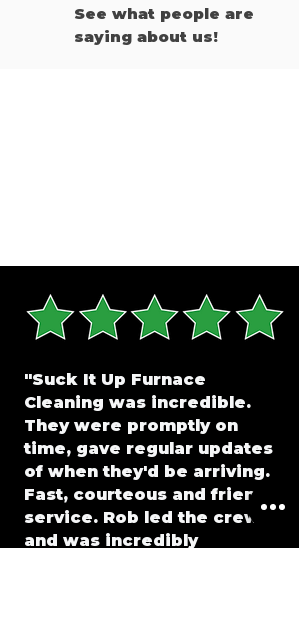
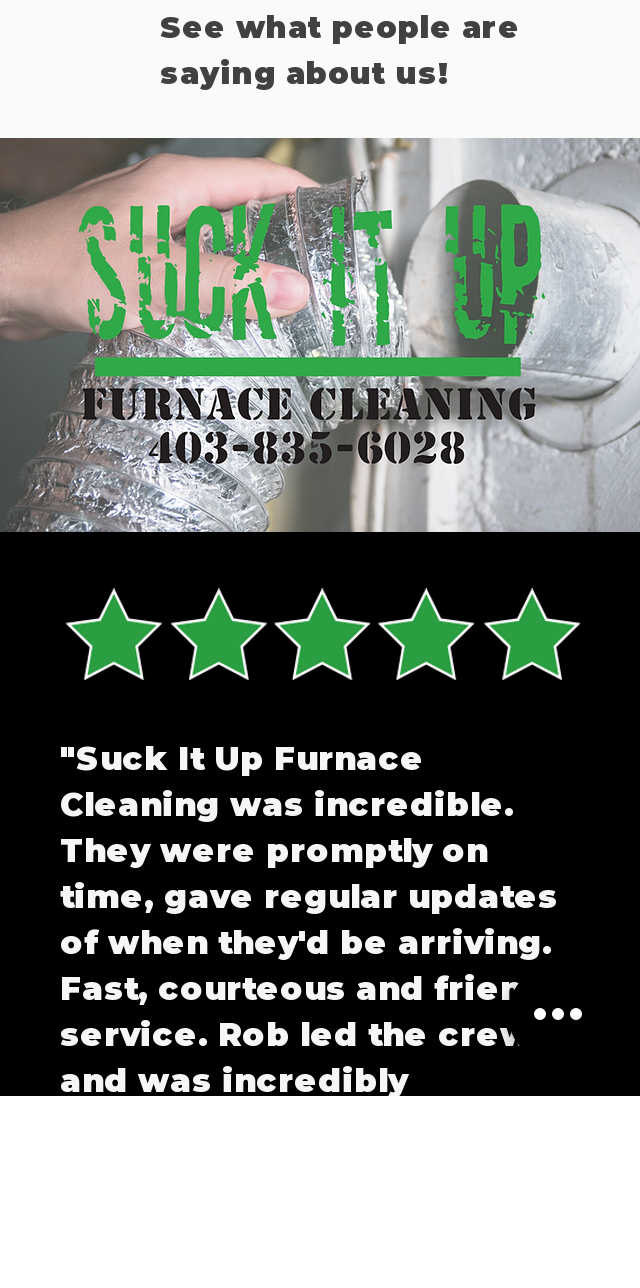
none -> [6,136,634,534] [image]

